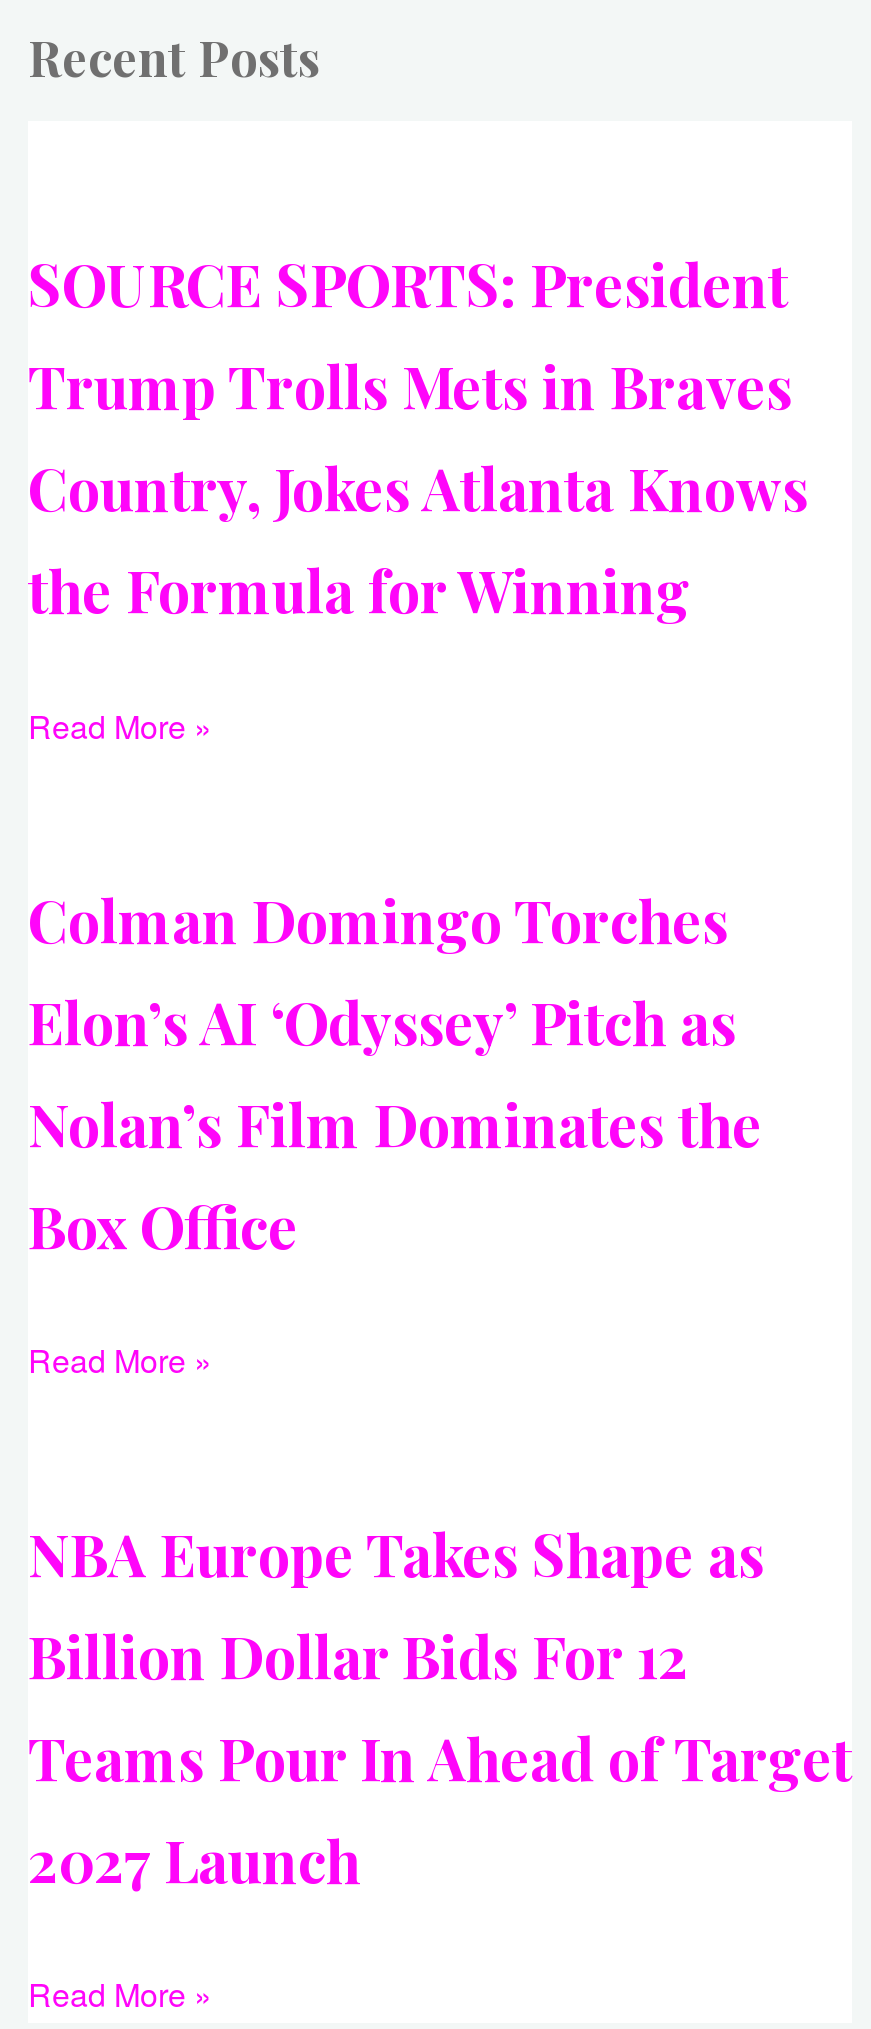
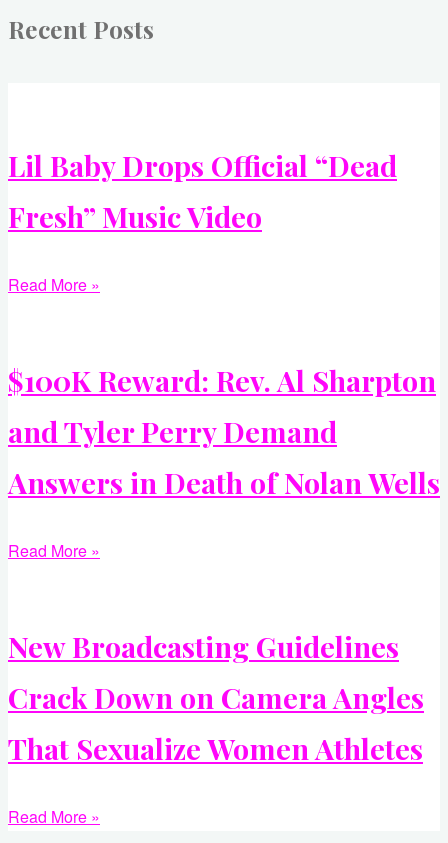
[28,246,808,628] SOURCE SPORTS: President | Trump Trolls Mets in Braves | Country, Jokes Atlanta Knows | the Formula for Winning -> [8,146,397,235] Lil Baby Drops Official “Dead | Fresh” Music Video
[28,881,762,1263] Colman Domingo Torches | Elon’s AI ‘Odyssey’ Pitch as | Nolan’s Film Dominates the | Box Office -> [8,361,440,501] $100K Reward: Rev. Al Sharpton | and Tyler Perry Demand | Answers in Death of Nolan Wells
[28,1515,852,1897] NBA Europe Takes Shape as | Billion Dollar Bids For 12 | Teams Pour In Ahead of Target | 2027 Launch -> [8,627,424,767] New Broadcasting Guidelines | Crack Down on Camera Angles | That Sexualize Women Athletes

